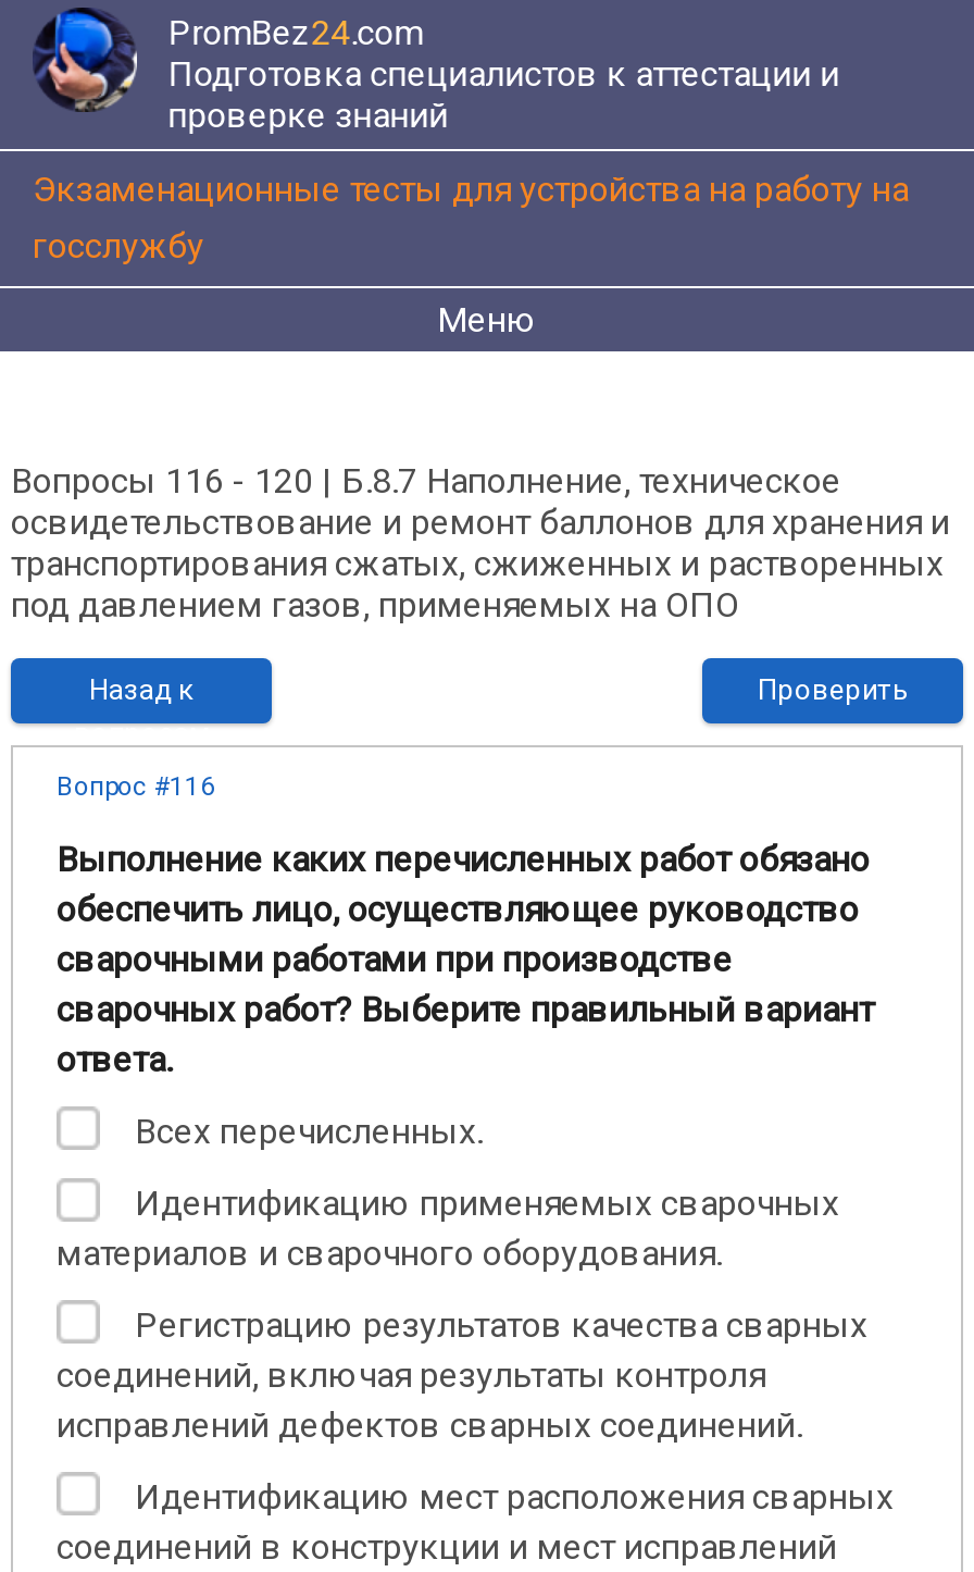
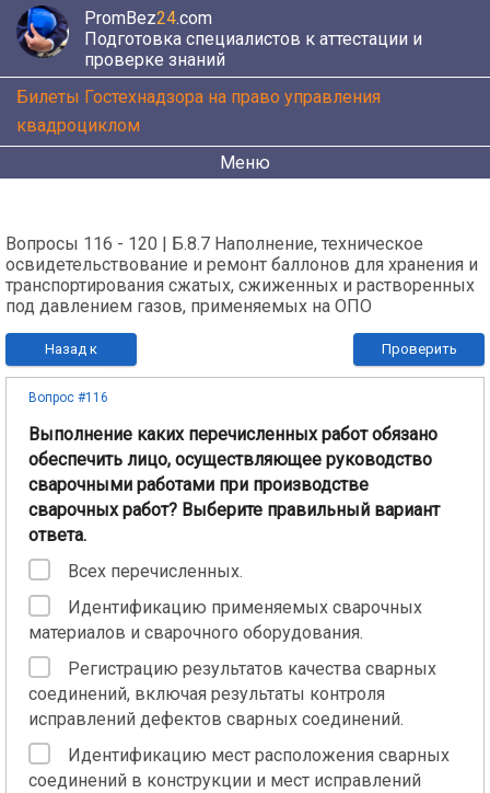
[33,169,909,267] Экзаменационные тесты для устройства на работу на | госслужбу -> [16,87,381,136] Билеты Гостехнадзора на право управления | квадроциклом

